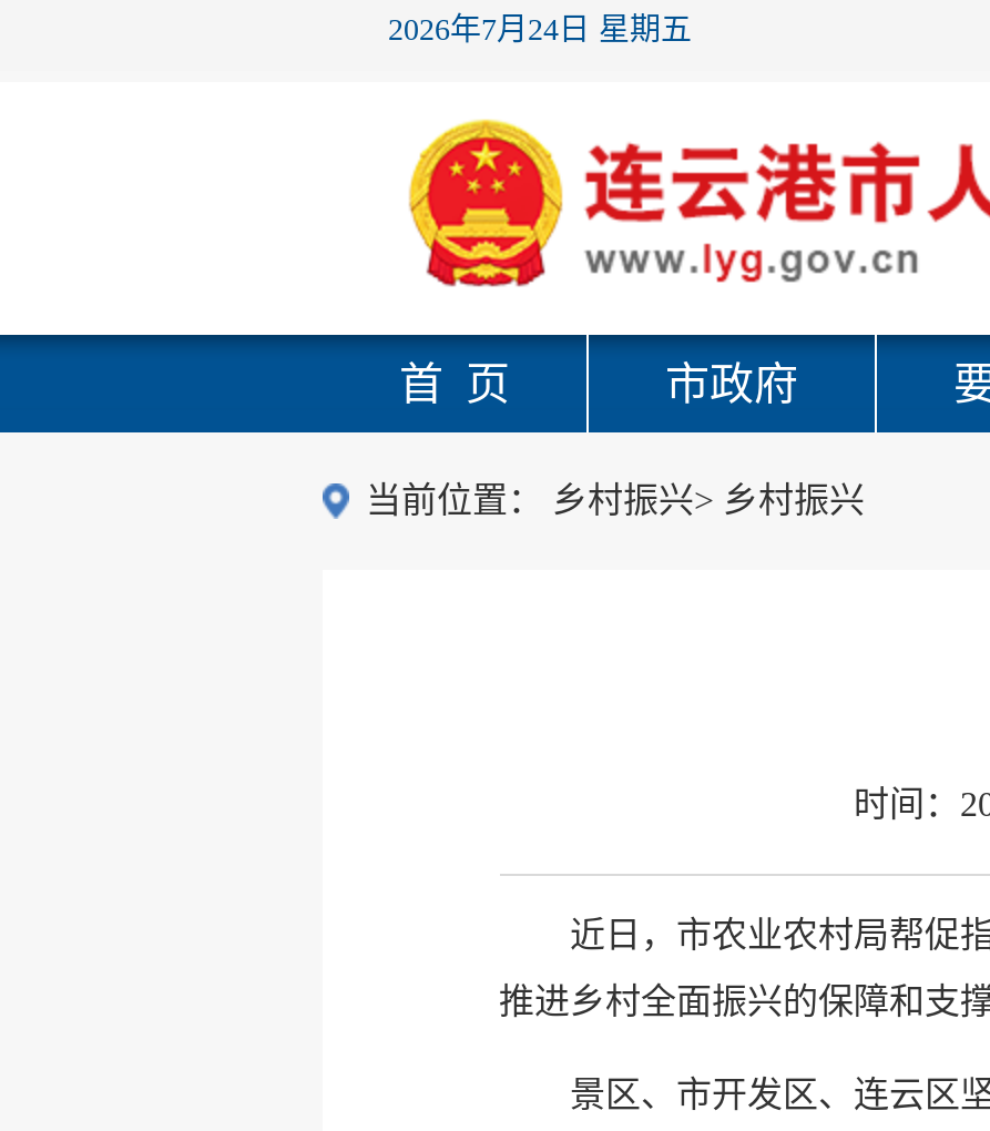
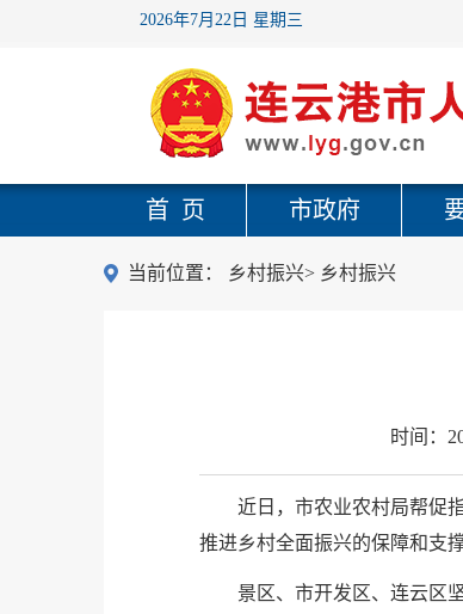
[388,13,692,47] 2026年7月24日 星期五 -> [139,11,303,29] 2026年7月22日 星期三

